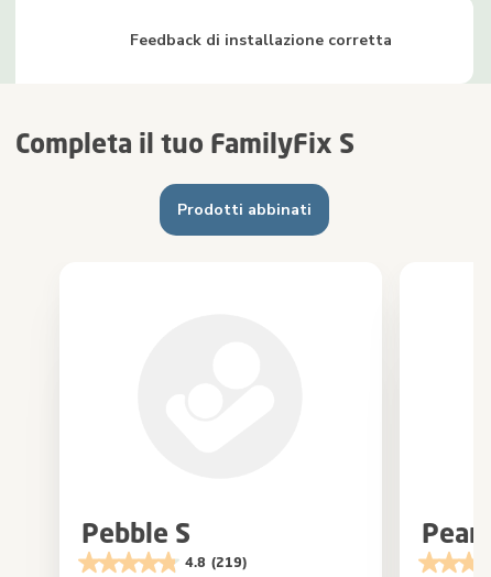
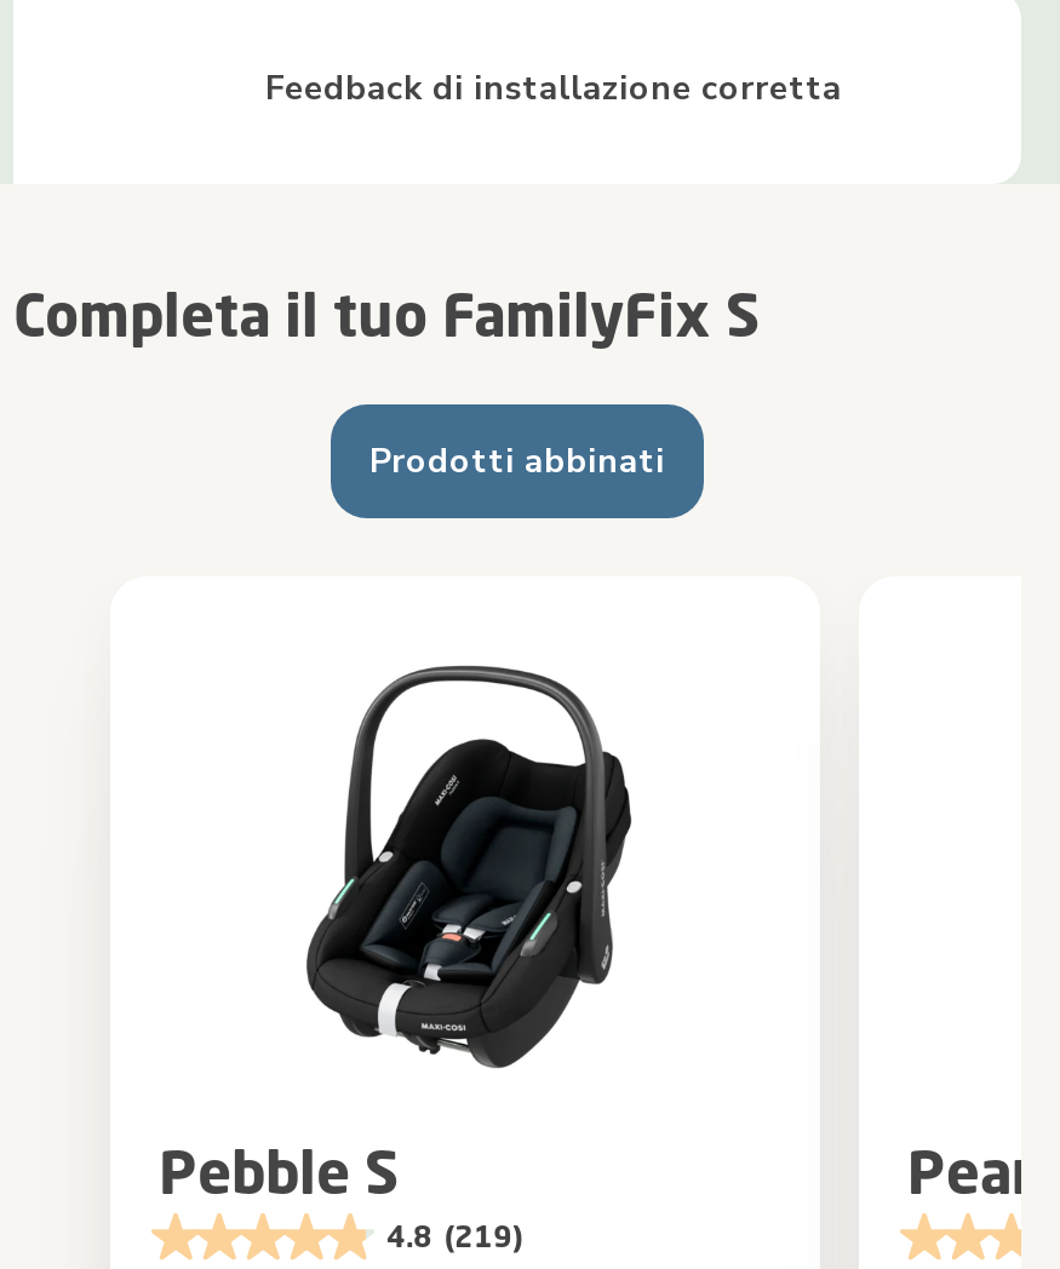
none -> [304,664,634,1070] [image]

